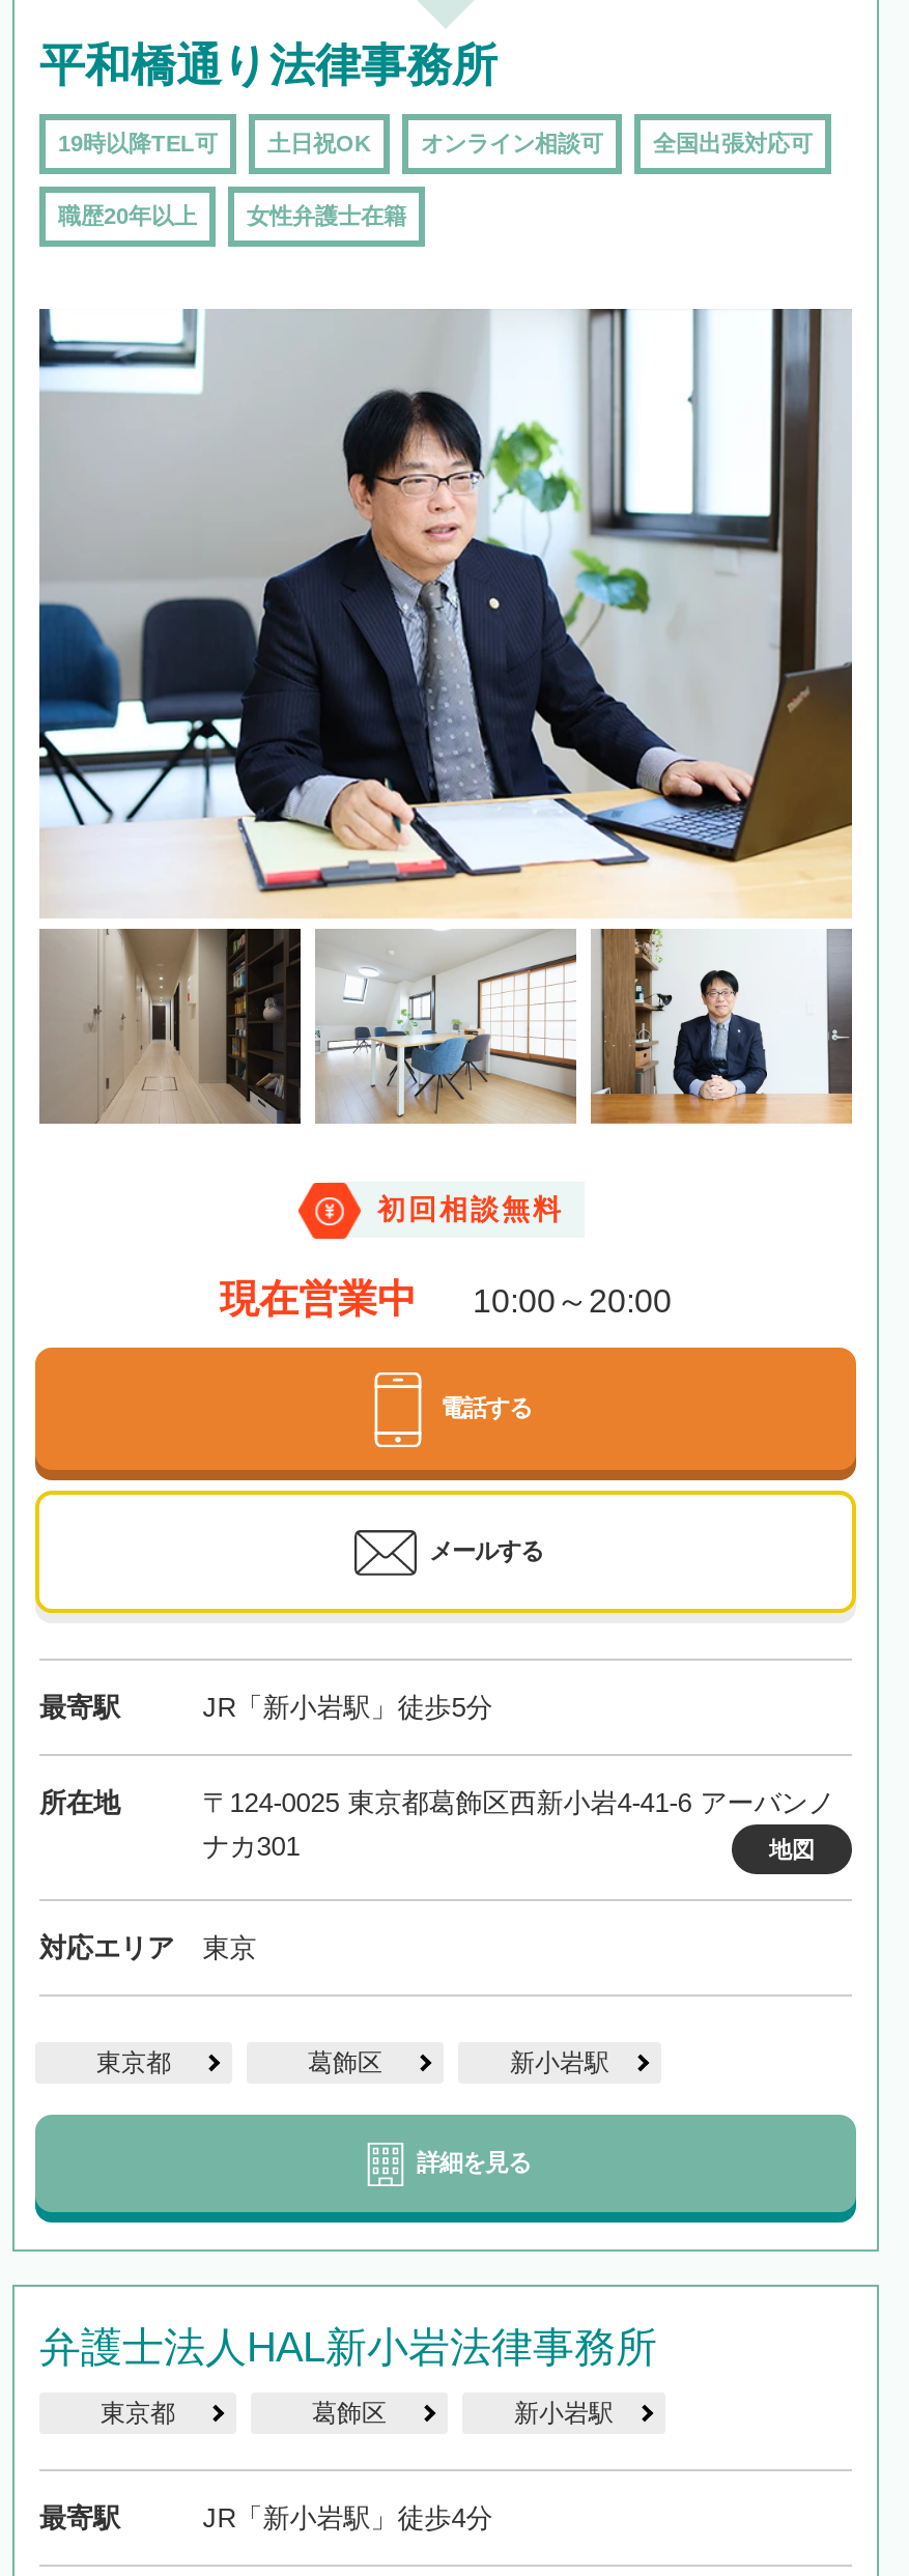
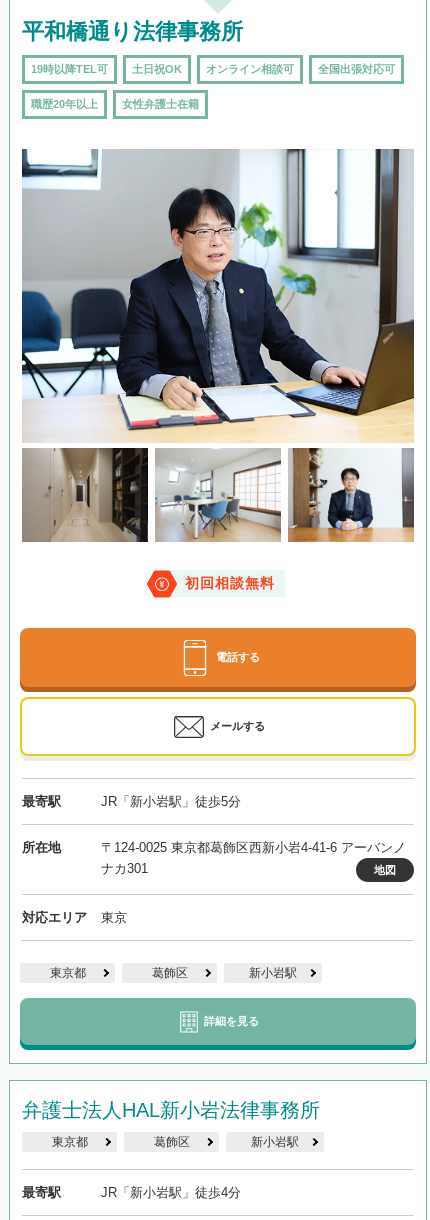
[220,1278,672,1321] 現在営業中 | 10:00～20:00 -> none

